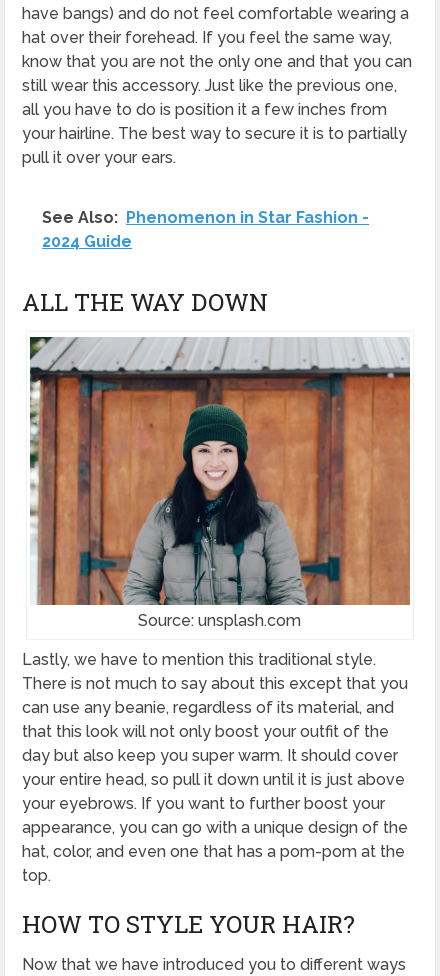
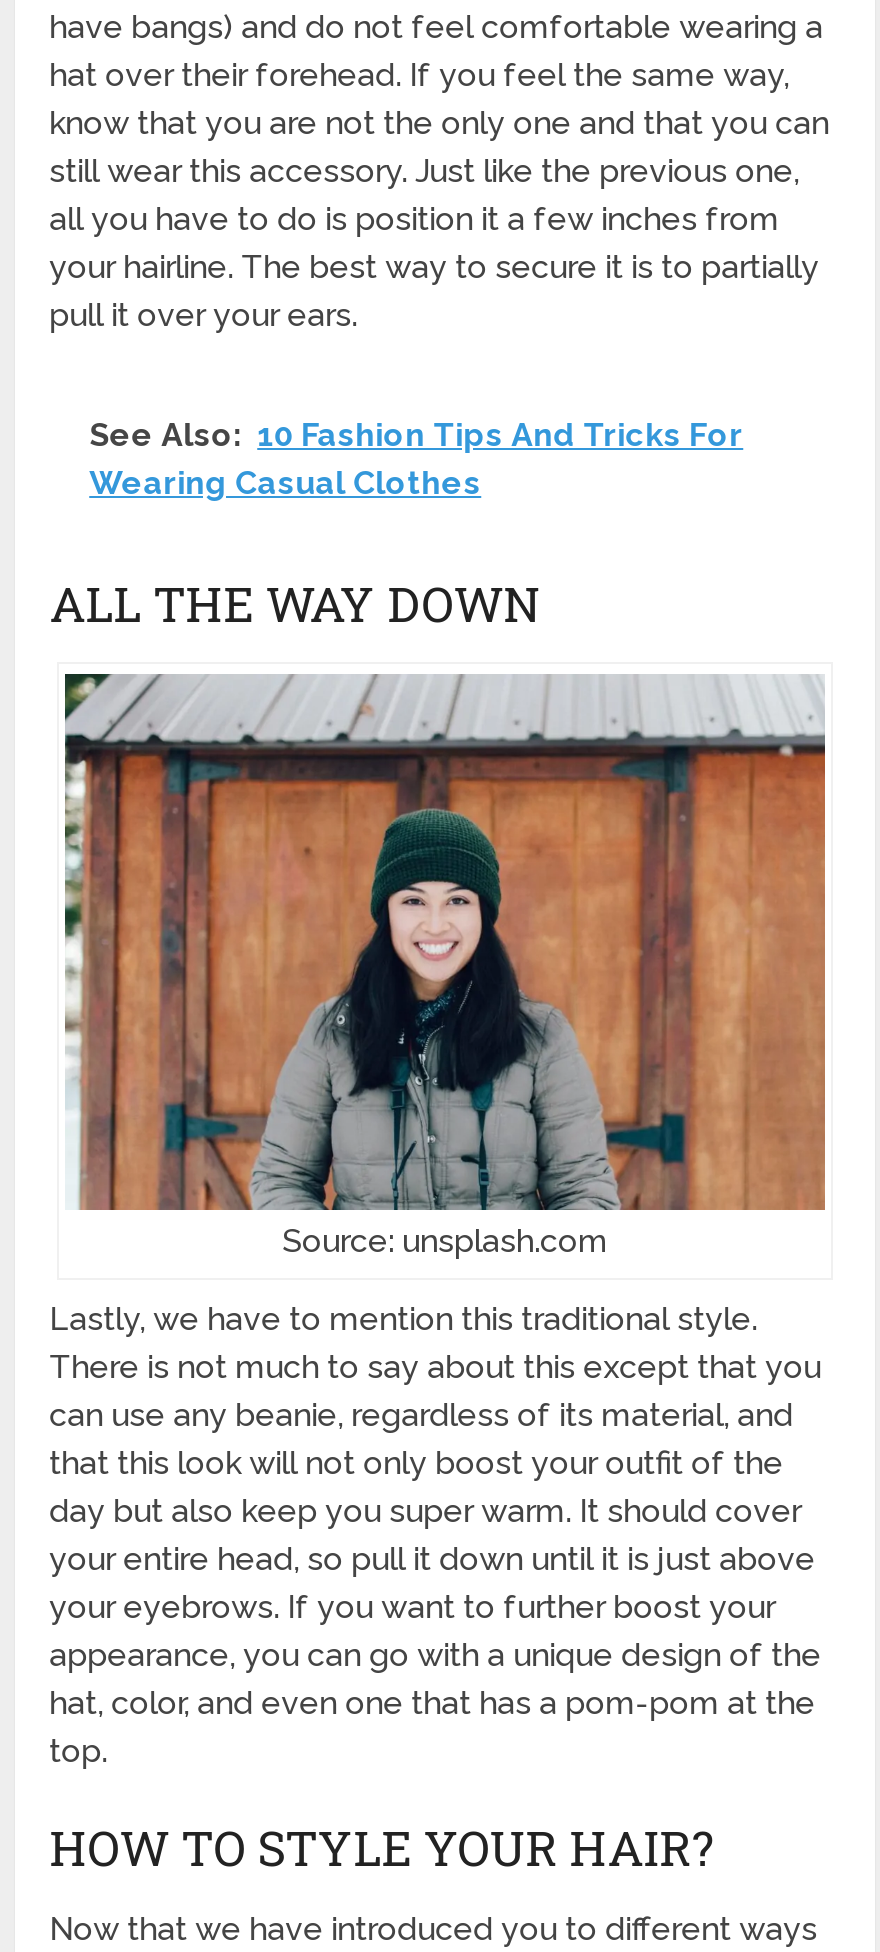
[42,208,369,251] See Also: Phenomenon in Star Fashion - | 2024 Guide -> [89,416,743,502] See Also: 10 Fashion Tips And Tricks For | Wearing Casual Clothes

